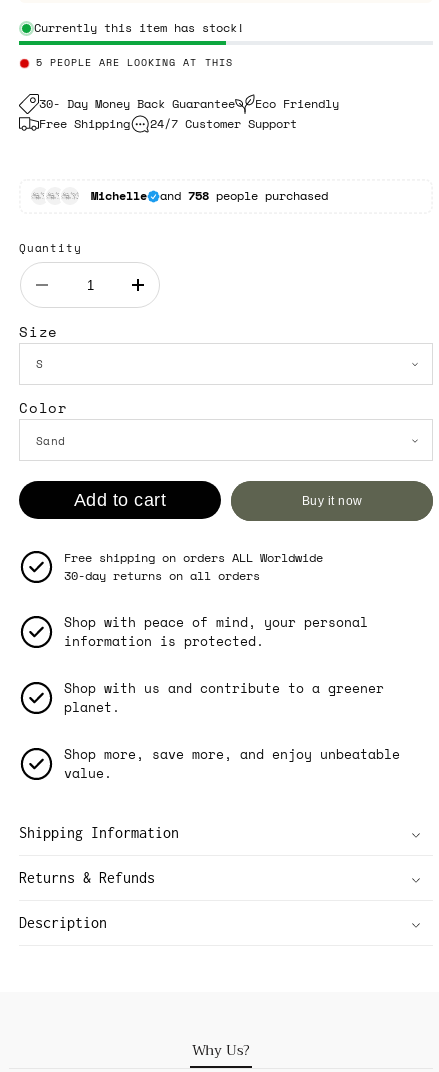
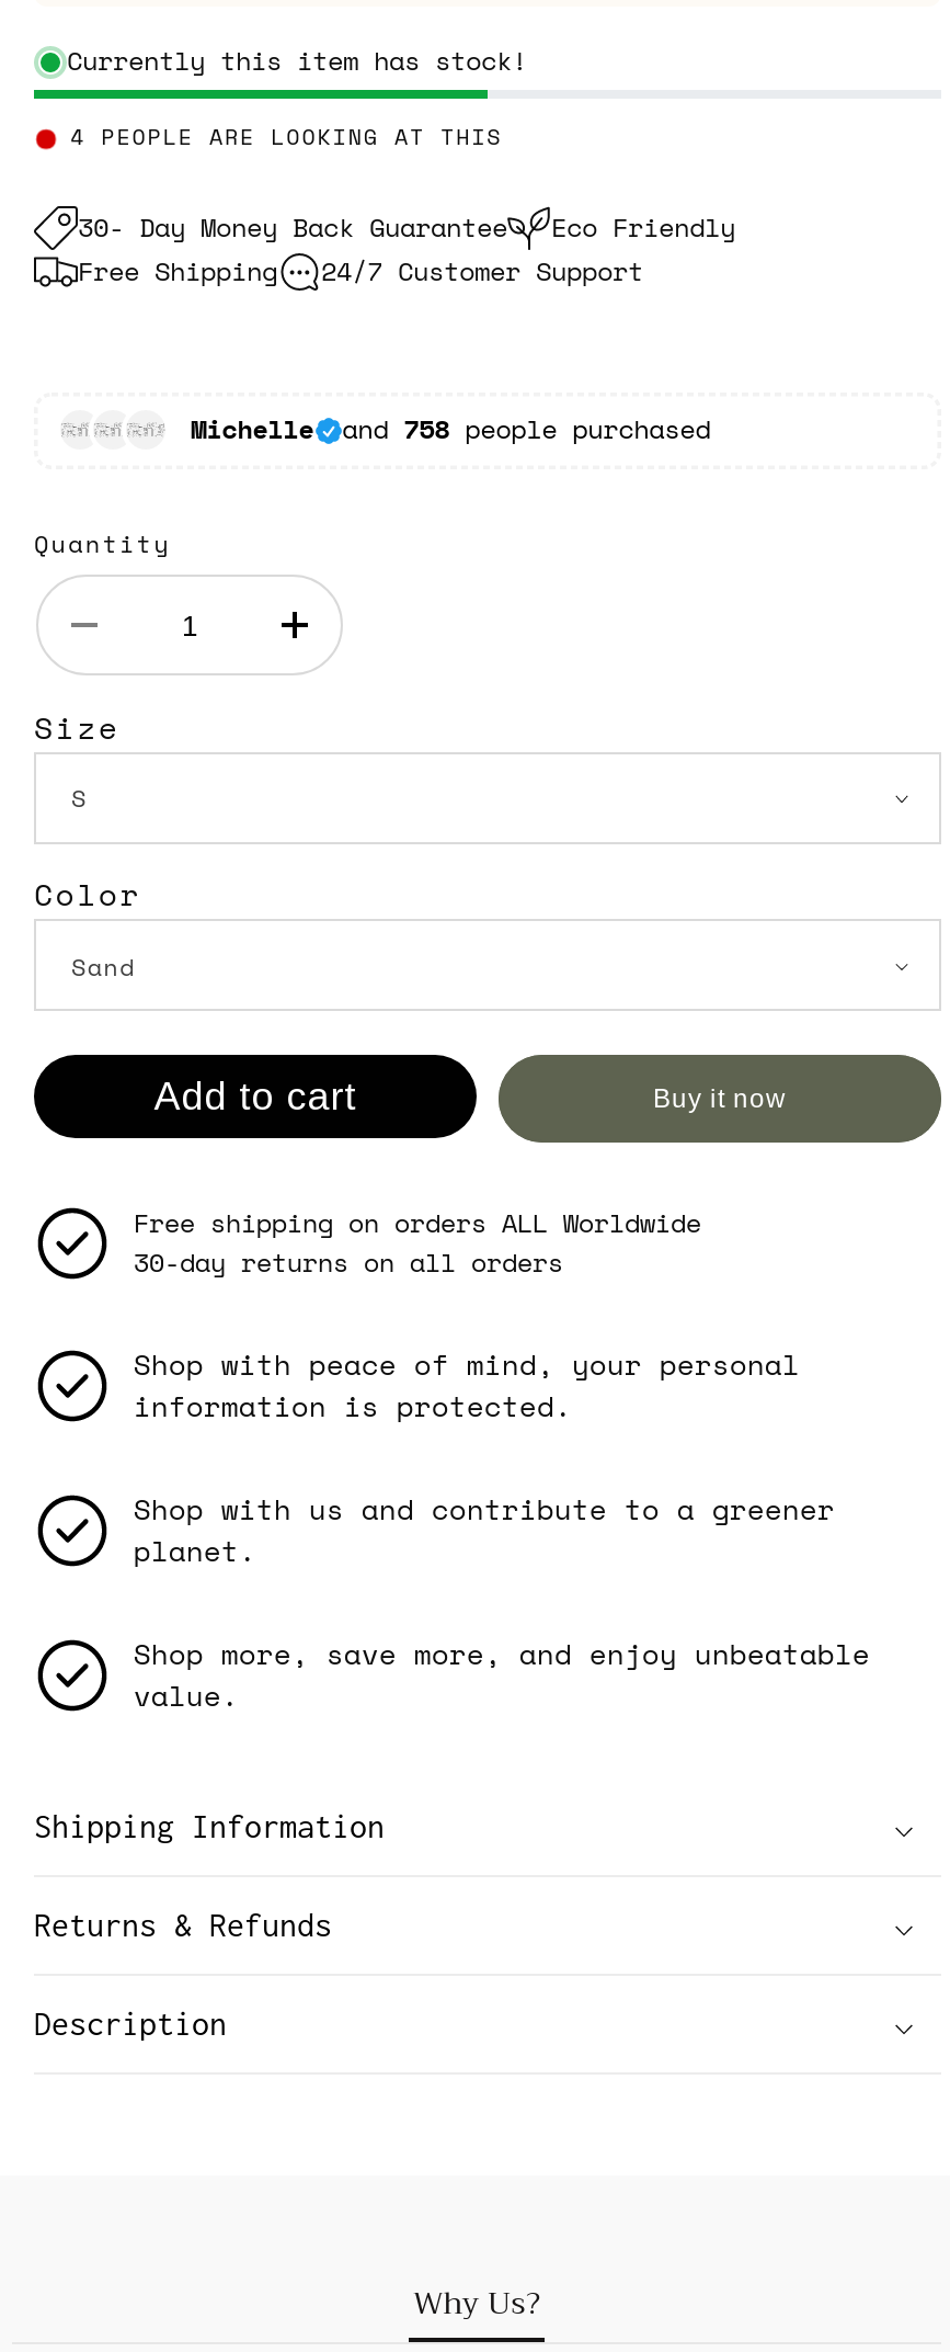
[36,55,233,70] 5 PEOPLE ARE LOOKING AT THIS -> [70,121,502,154] 4 PEOPLE ARE LOOKING AT THIS

